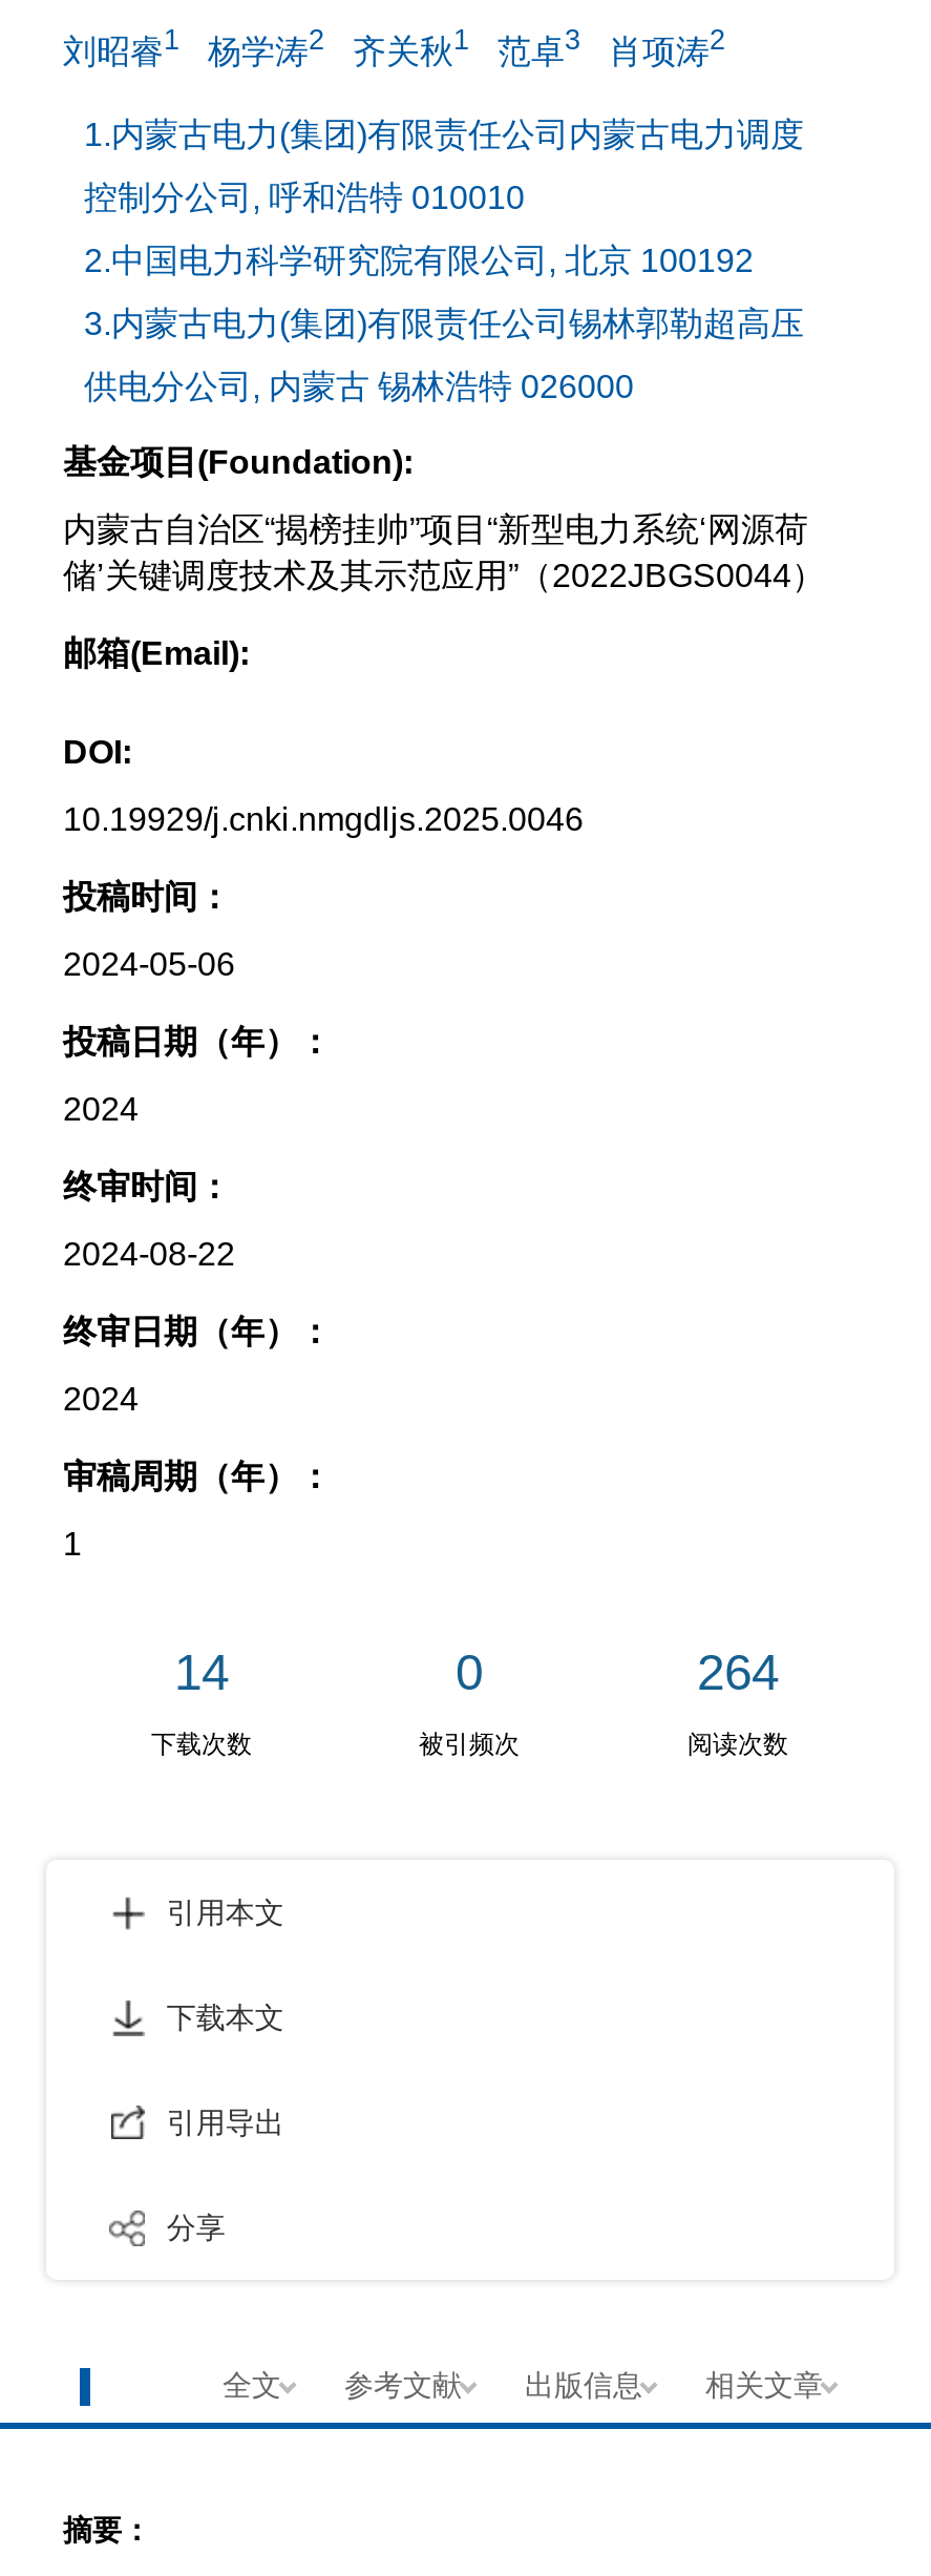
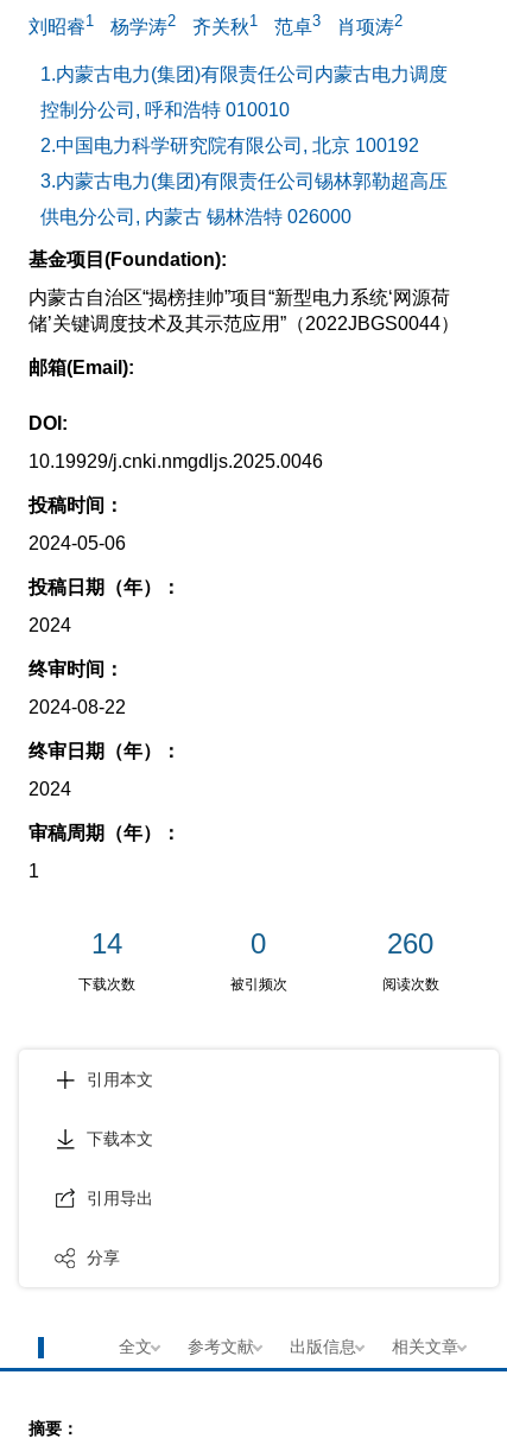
[697,1644,779,1701] 264 -> [387,928,433,960] 260

